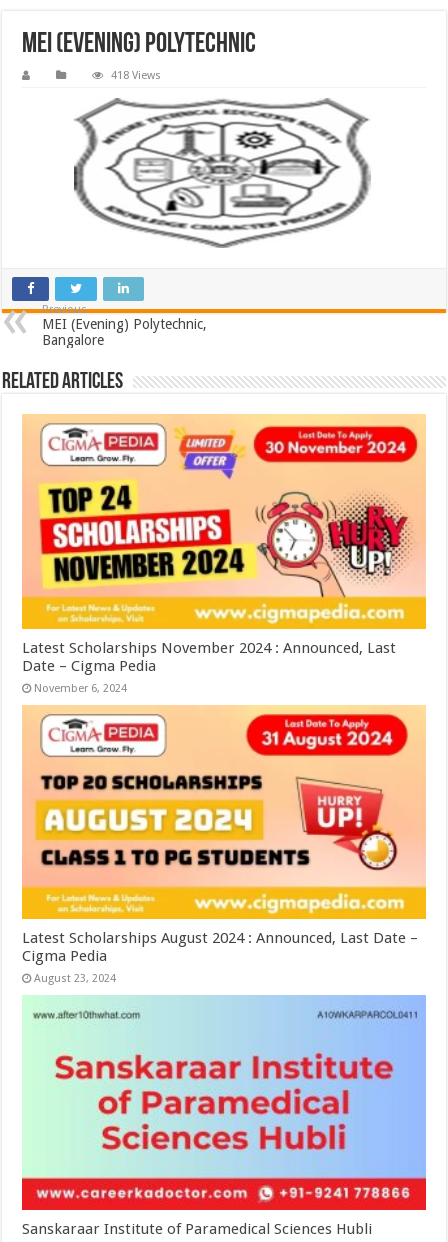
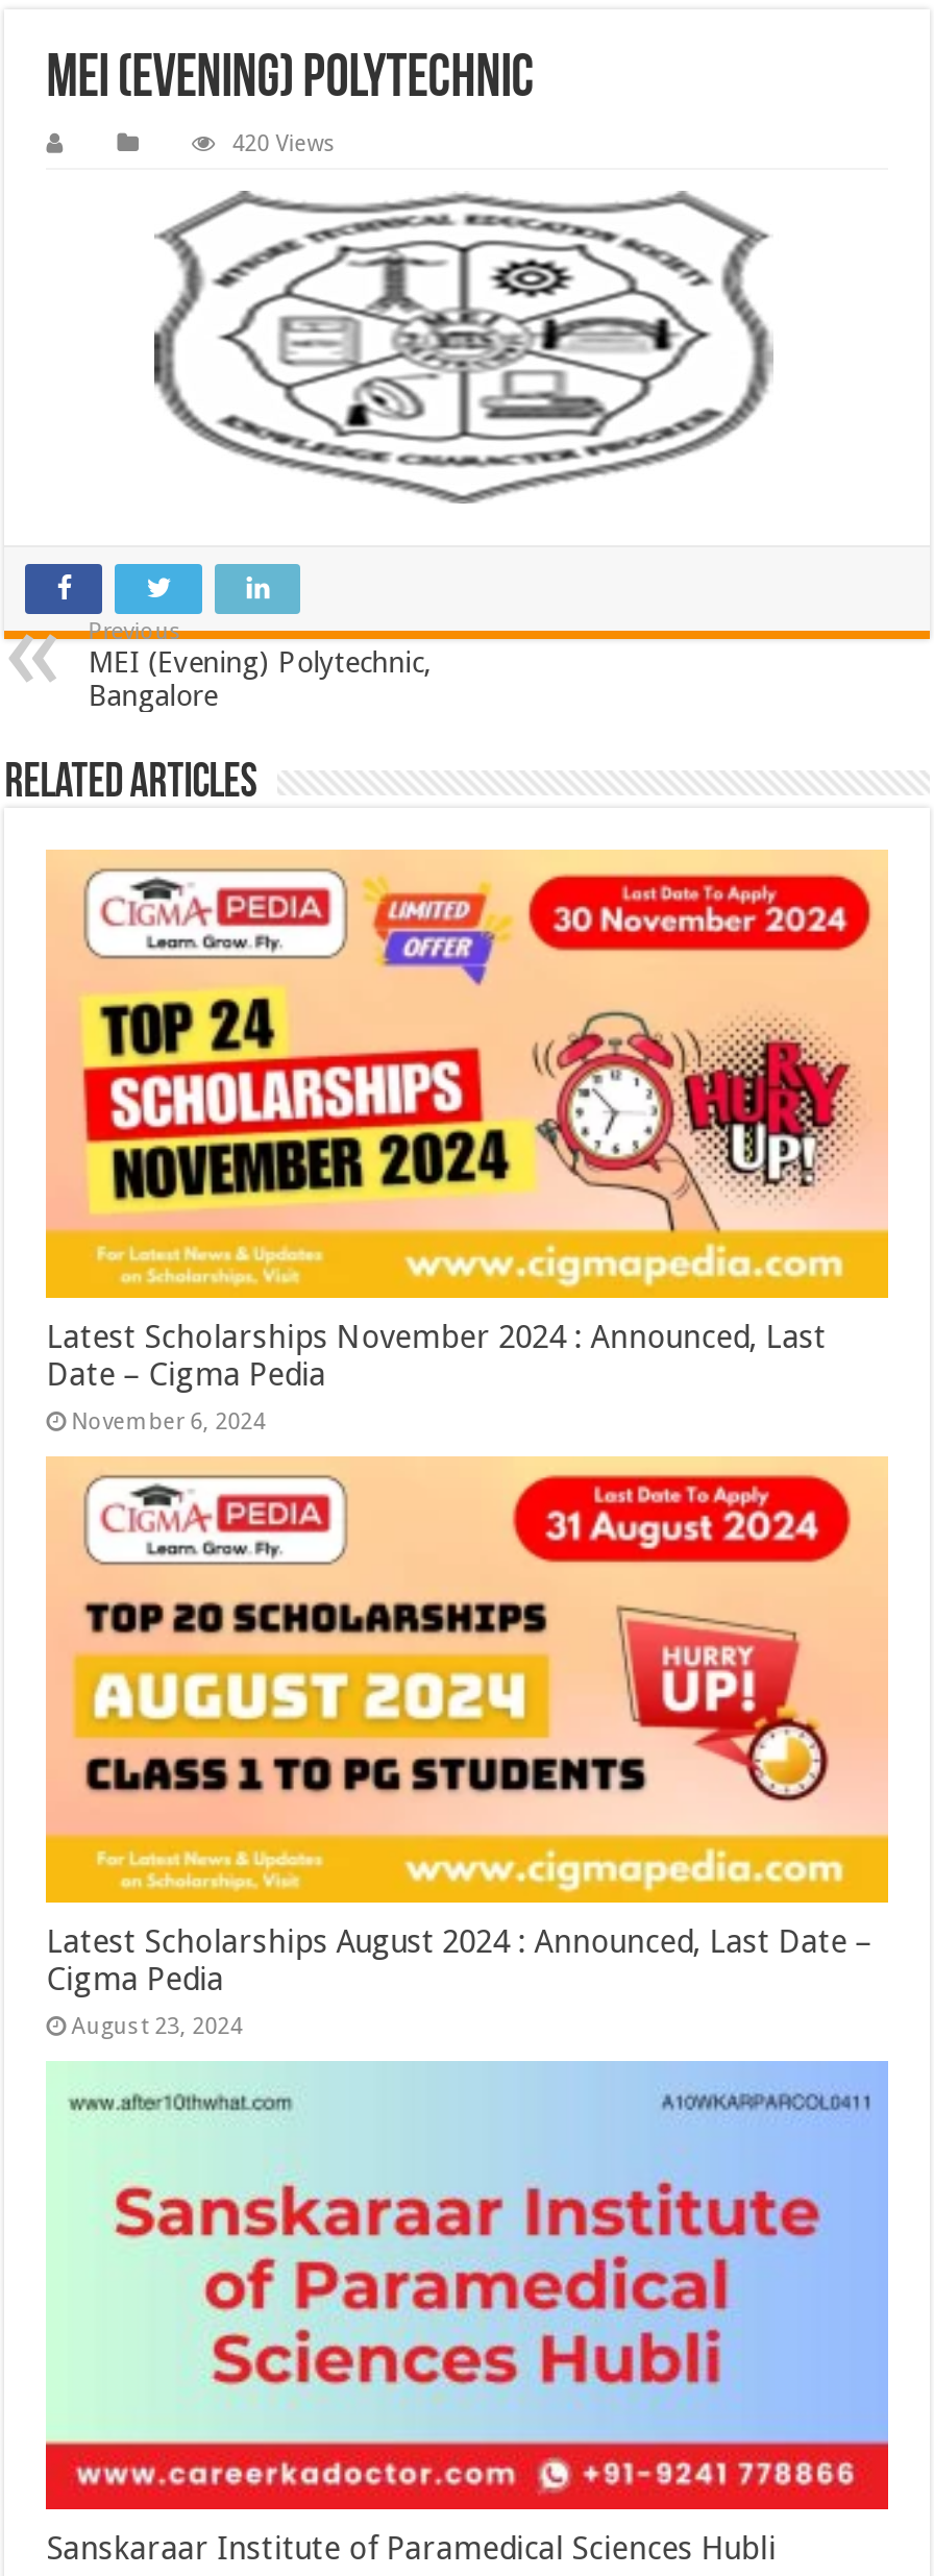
[111,69,161,82] 418 Views -> [232,130,336,157] 420 Views

